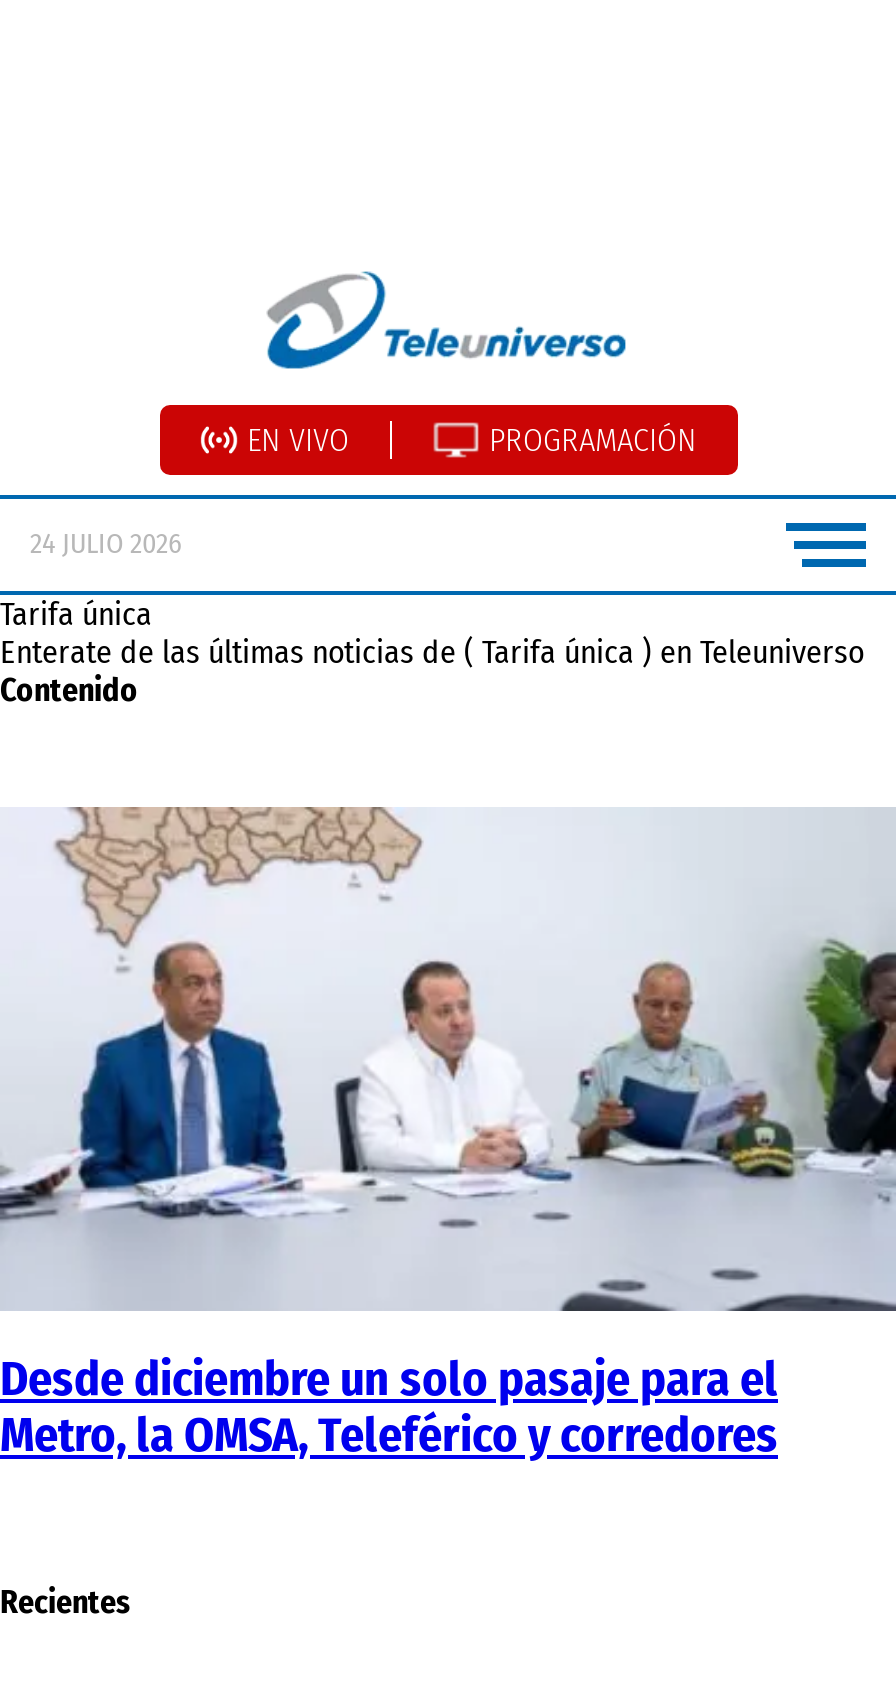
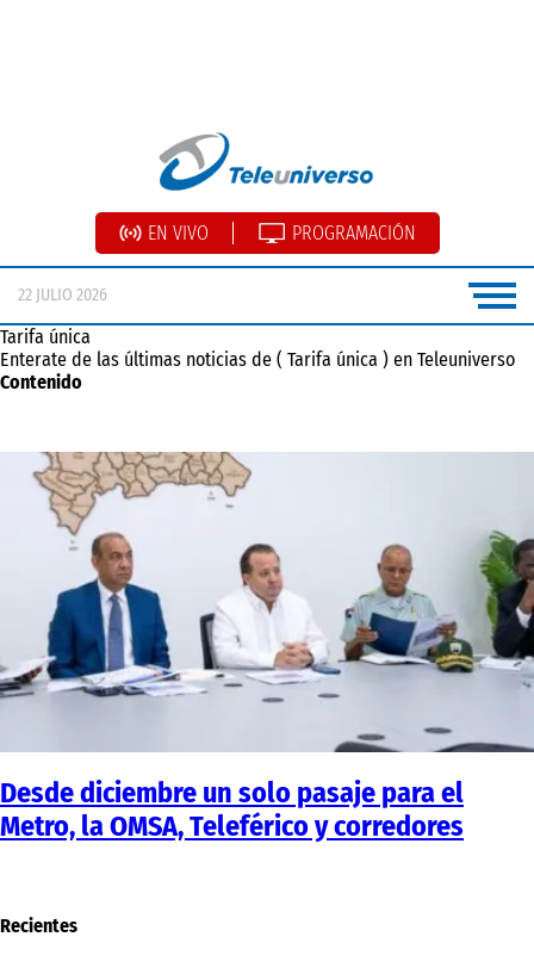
[30,527,182,561] 24 JULIO 2026 -> [18,285,107,305] 22 JULIO 2026

